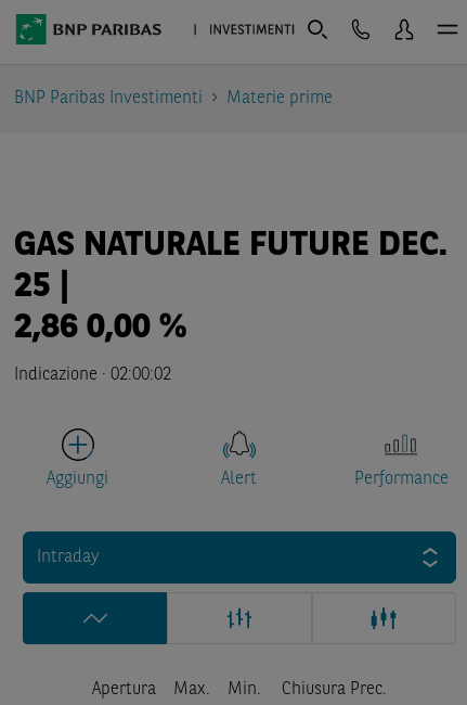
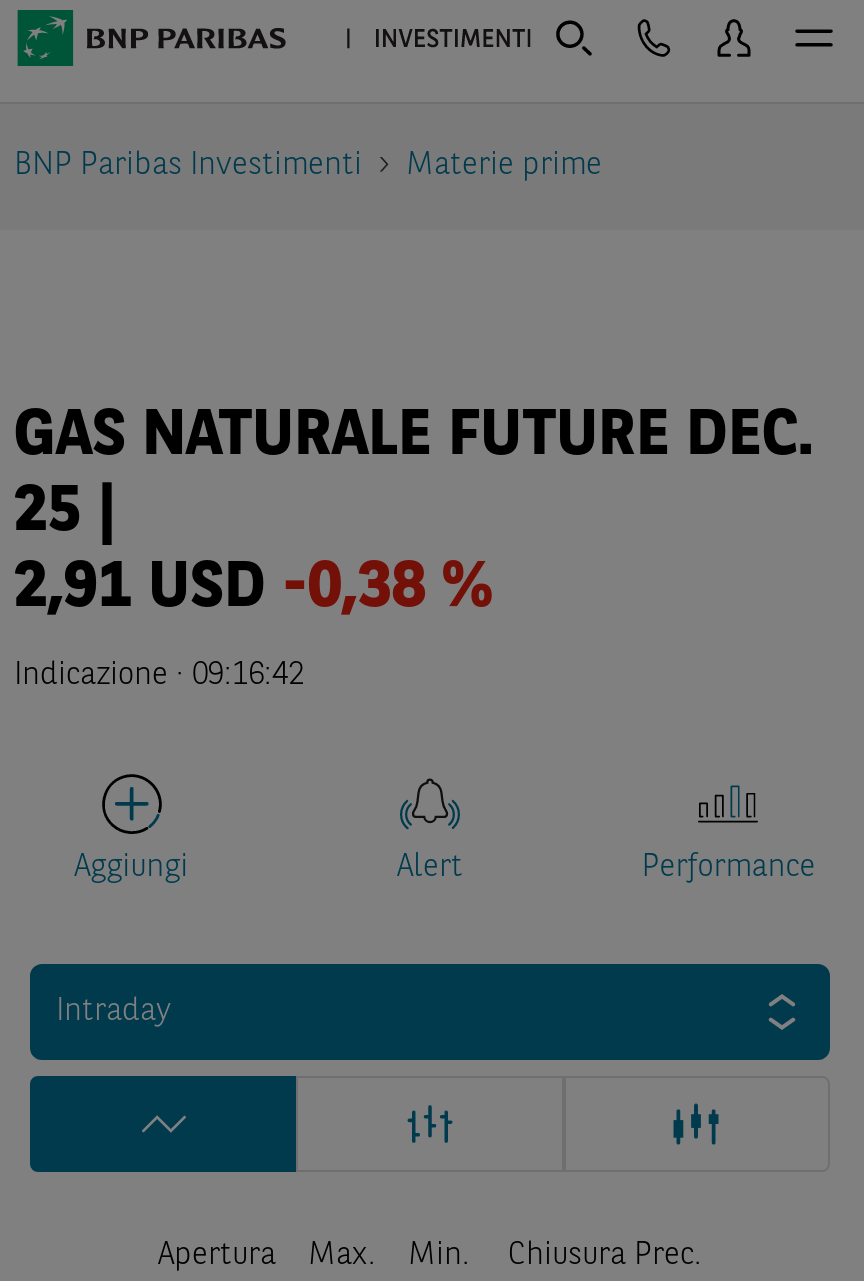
[14,311,186,346] 2,86 0,00 % -> [14,558,492,622] 2,91 USD -0,38 %
[14,366,171,384] Indicazione · 02:00:02 -> [14,660,304,692] Indicazione · 09:16:42

